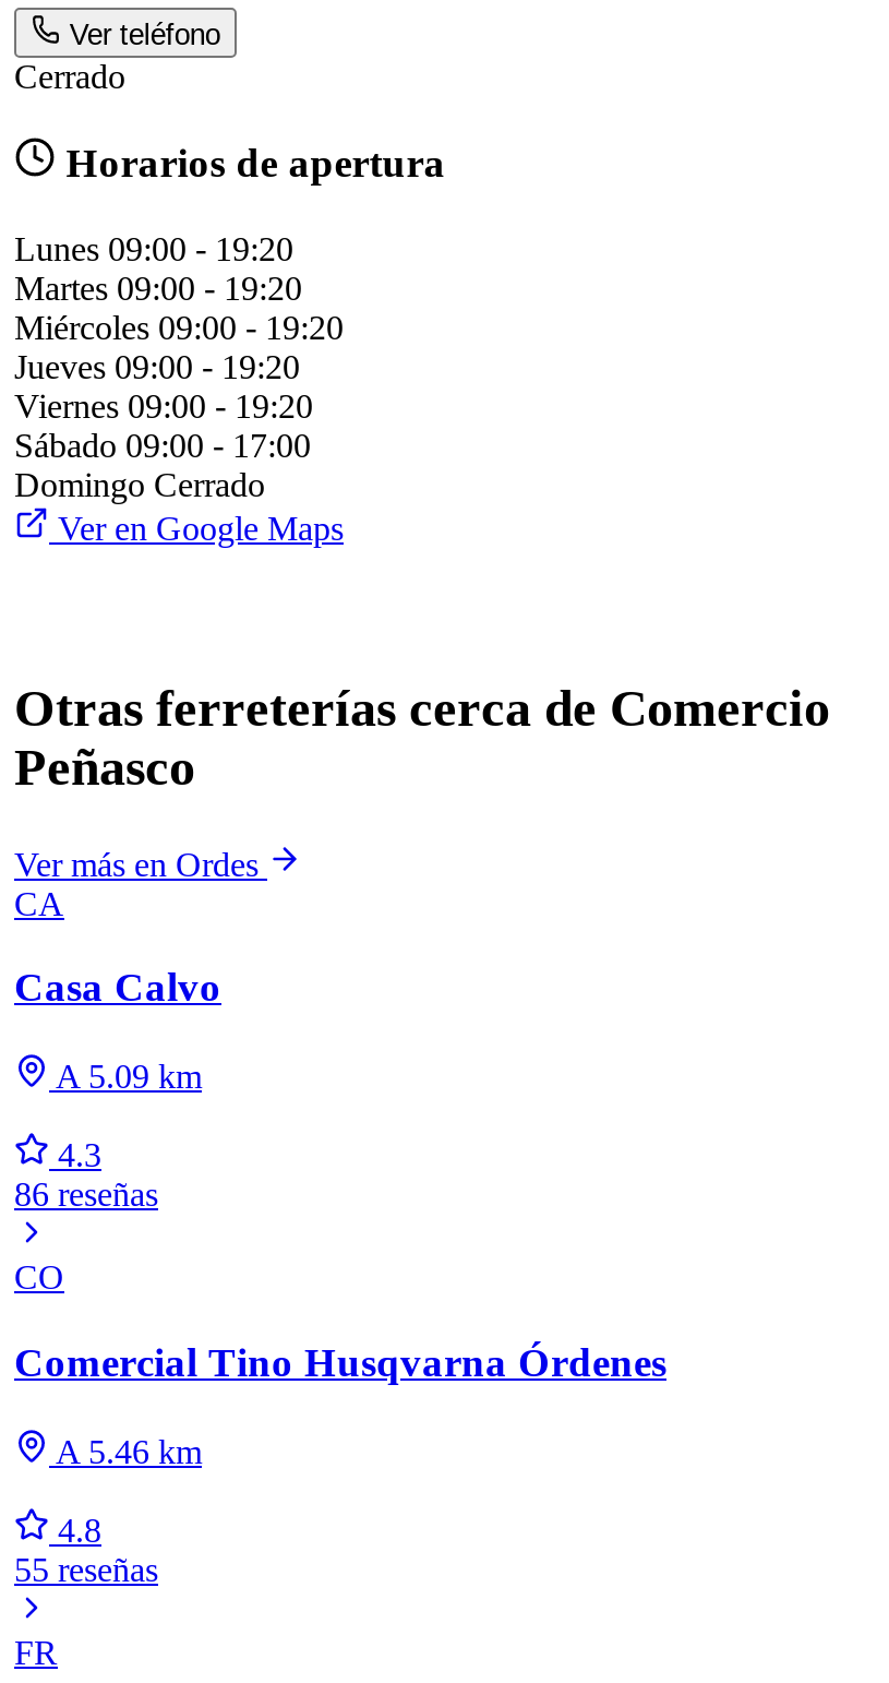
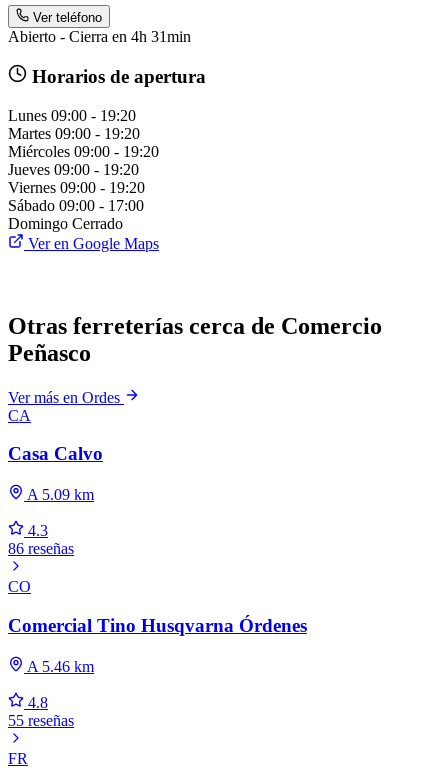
[14,57,125,94] Cerrado -> [8,28,191,45] Abierto - Cierra en 4h 31min

